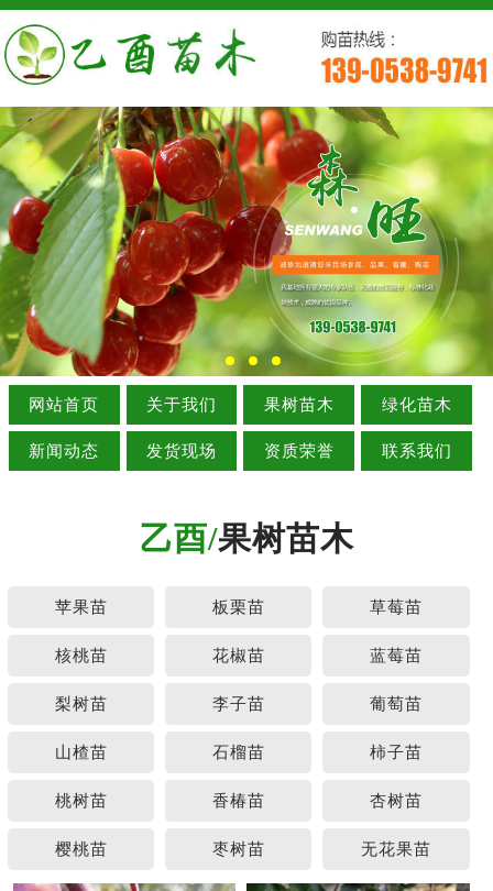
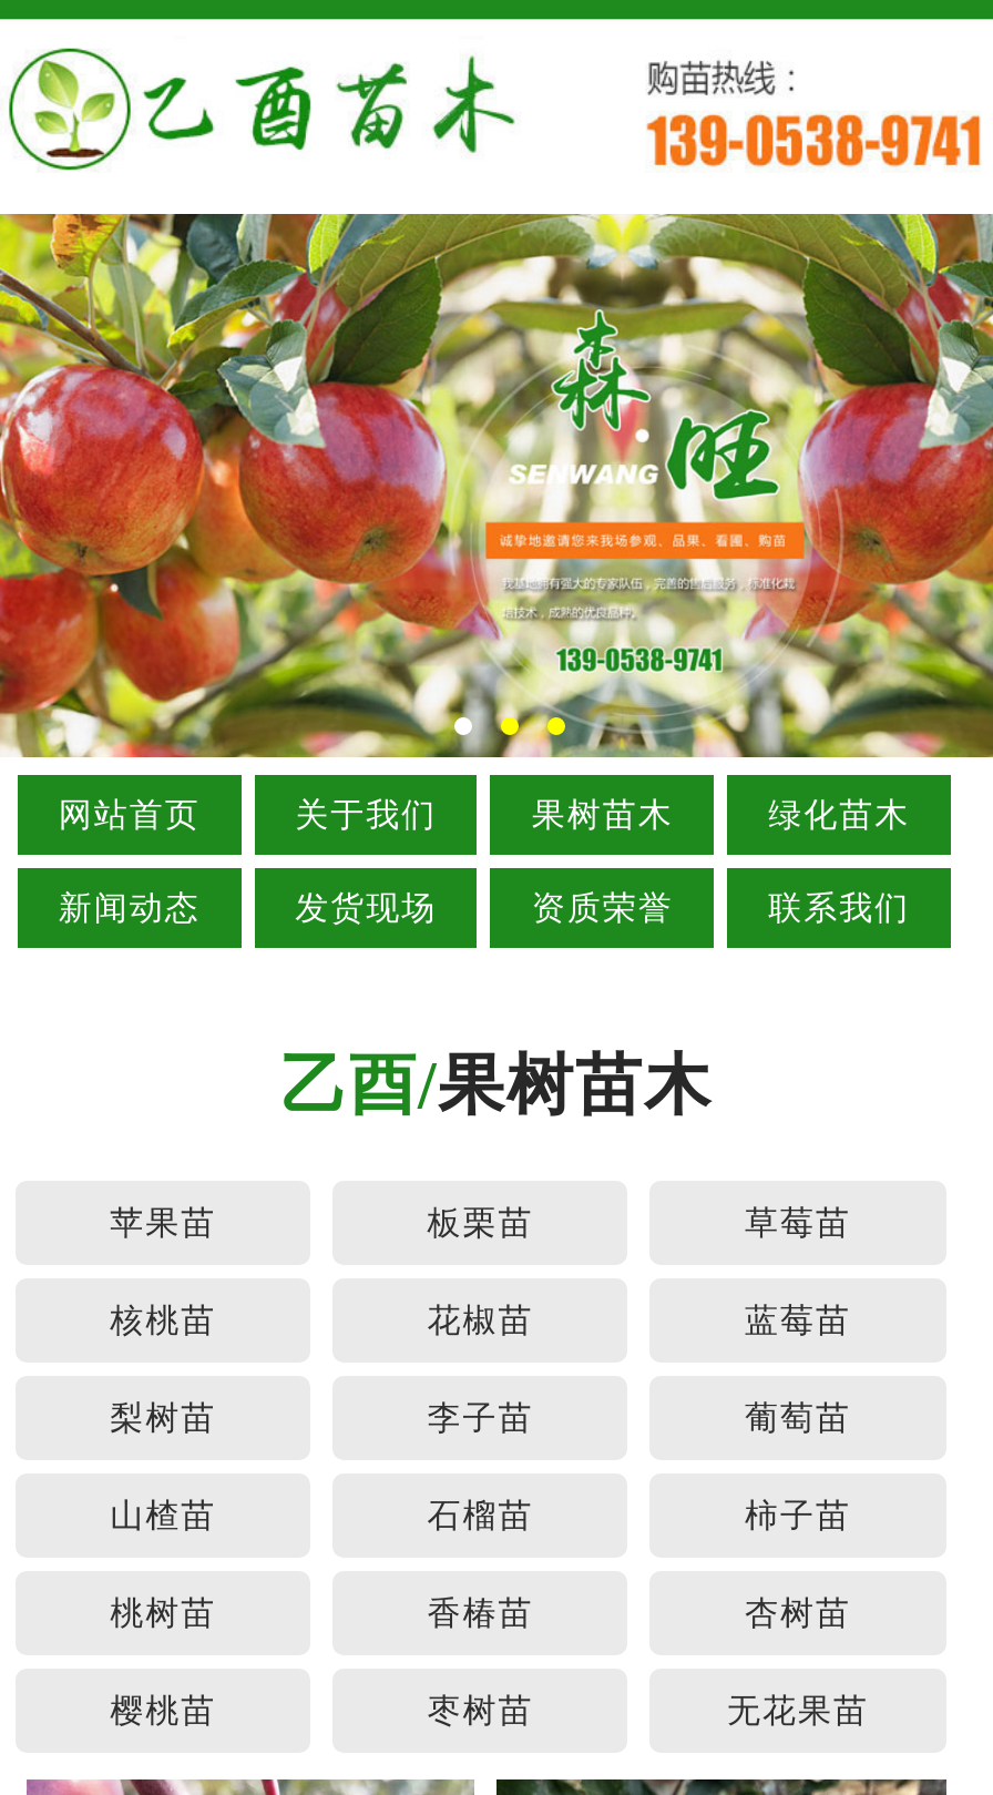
[3,106,490,377] [image] -> [7,212,986,759] [image]

